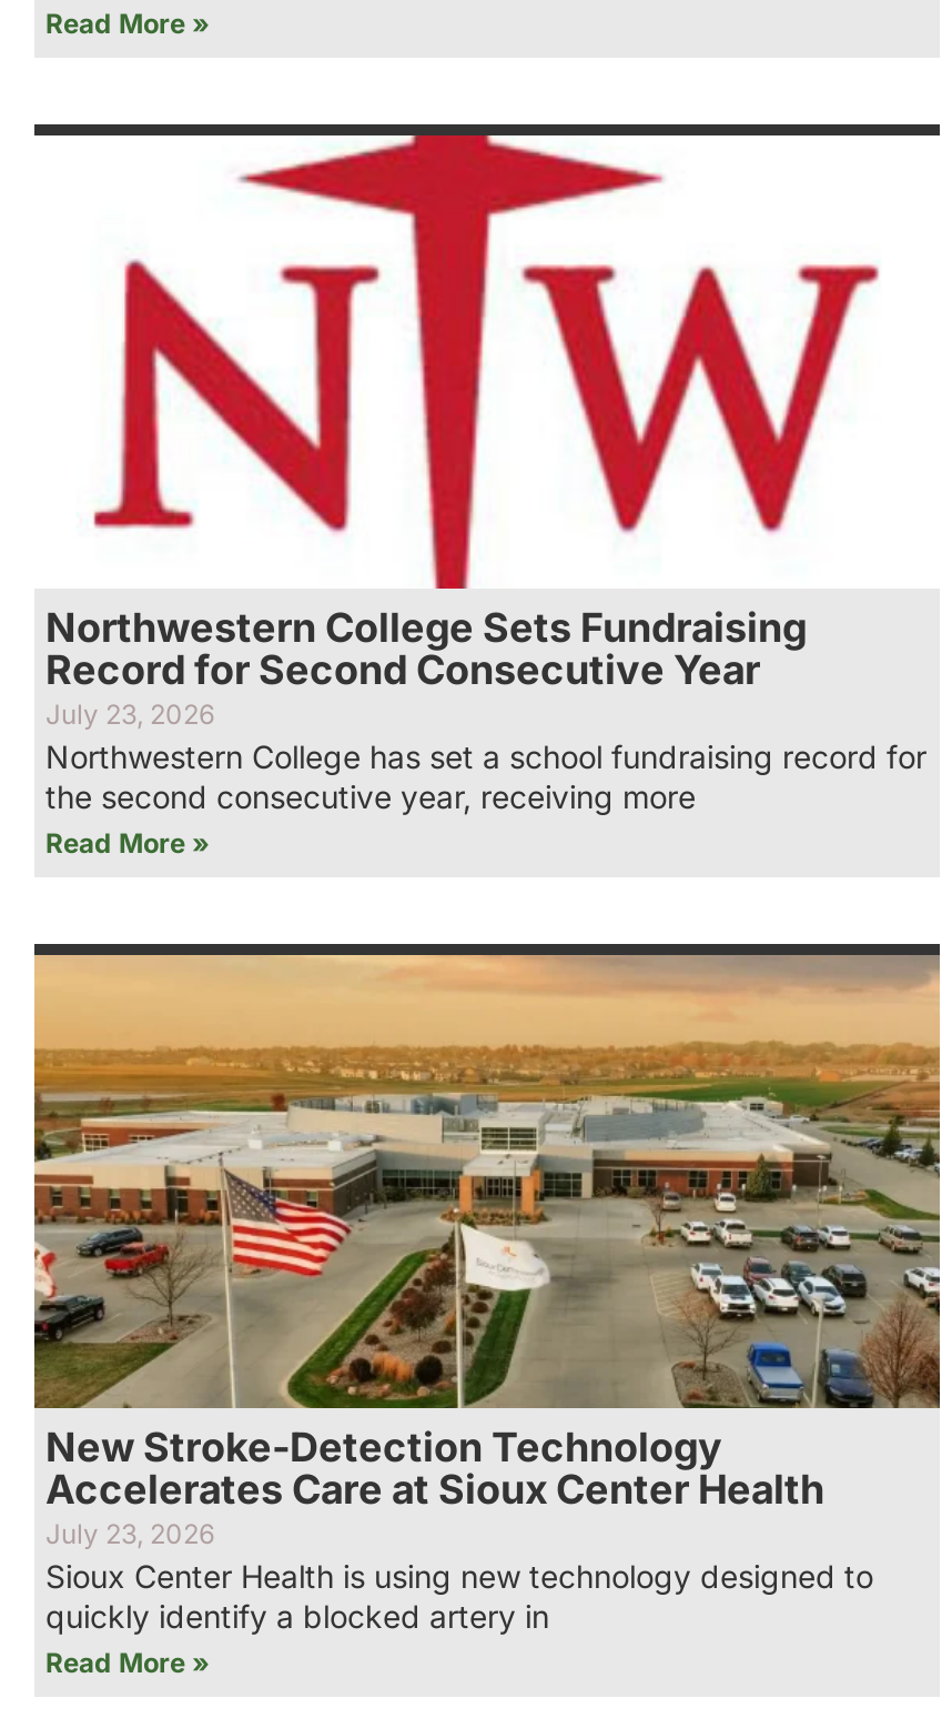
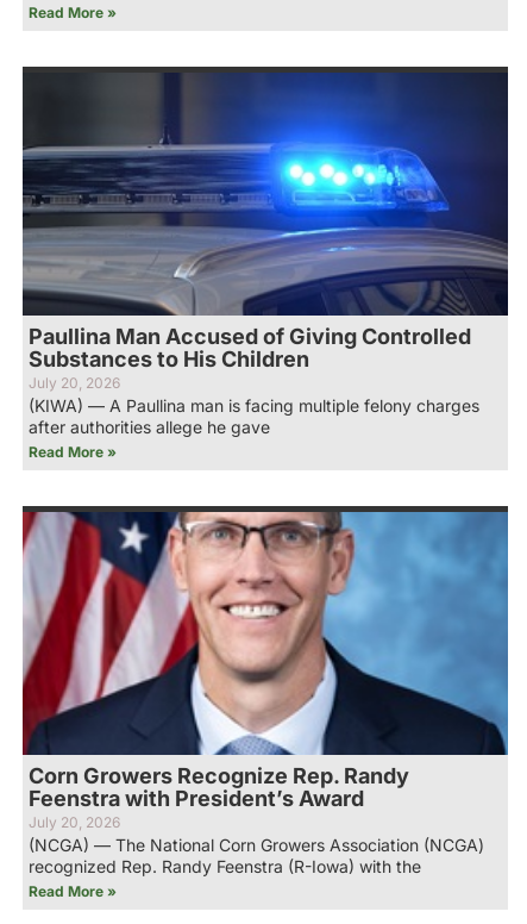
[34,133,940,815] [image] | Northwestern College Sets Fundraising | Record for Second Consecutive Year | July 23, 2026 | Northwestern College has set a school fundraising record for | the second consecutive year, receiving more -> [21,73,509,437] [image] | Paullina Man Accused of Giving Controlled | Substances to His Children | July 20, 2026 | (KIWA) — A Paullina man is facing multiple felony charges | after authorities allege he gave
[32,953,942,1634] [image] | New Stroke-Detection Technology | Accelerates Care at Sioux Center Health | July 23, 2026 | Sioux Center Health is using new technology designed to | quickly identify a blocked artery in -> [21,512,509,876] [image] | Corn Growers Recognize Rep. Randy | Feenstra with President’s Award | July 20, 2026 | (NCGA) — The National Corn Growers Association (NCGA) | recognized Rep. Randy Feenstra (R-Iowa) with the

